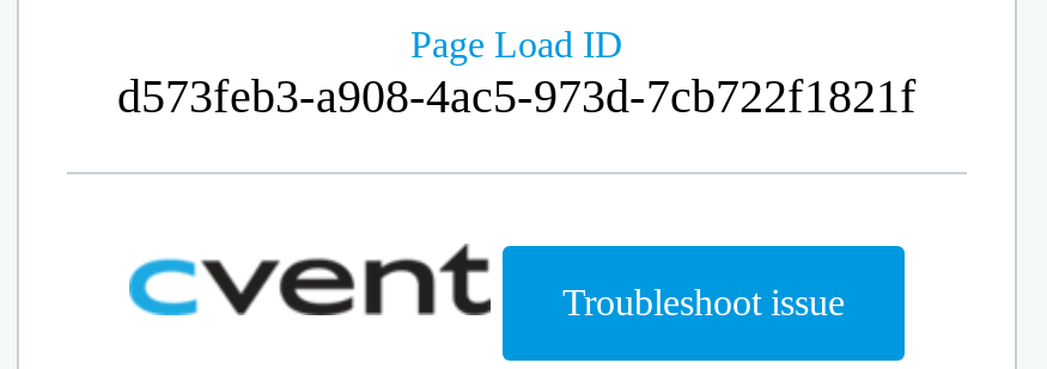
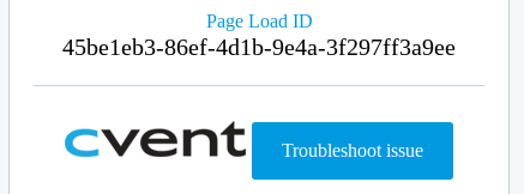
[117,69,917,122] d573feb3-a908-4ac5-973d-7cb722f1821f -> [62,34,456,60] 45be1eb3-86ef-4d1b-9e4a-3f297ff3a9ee

